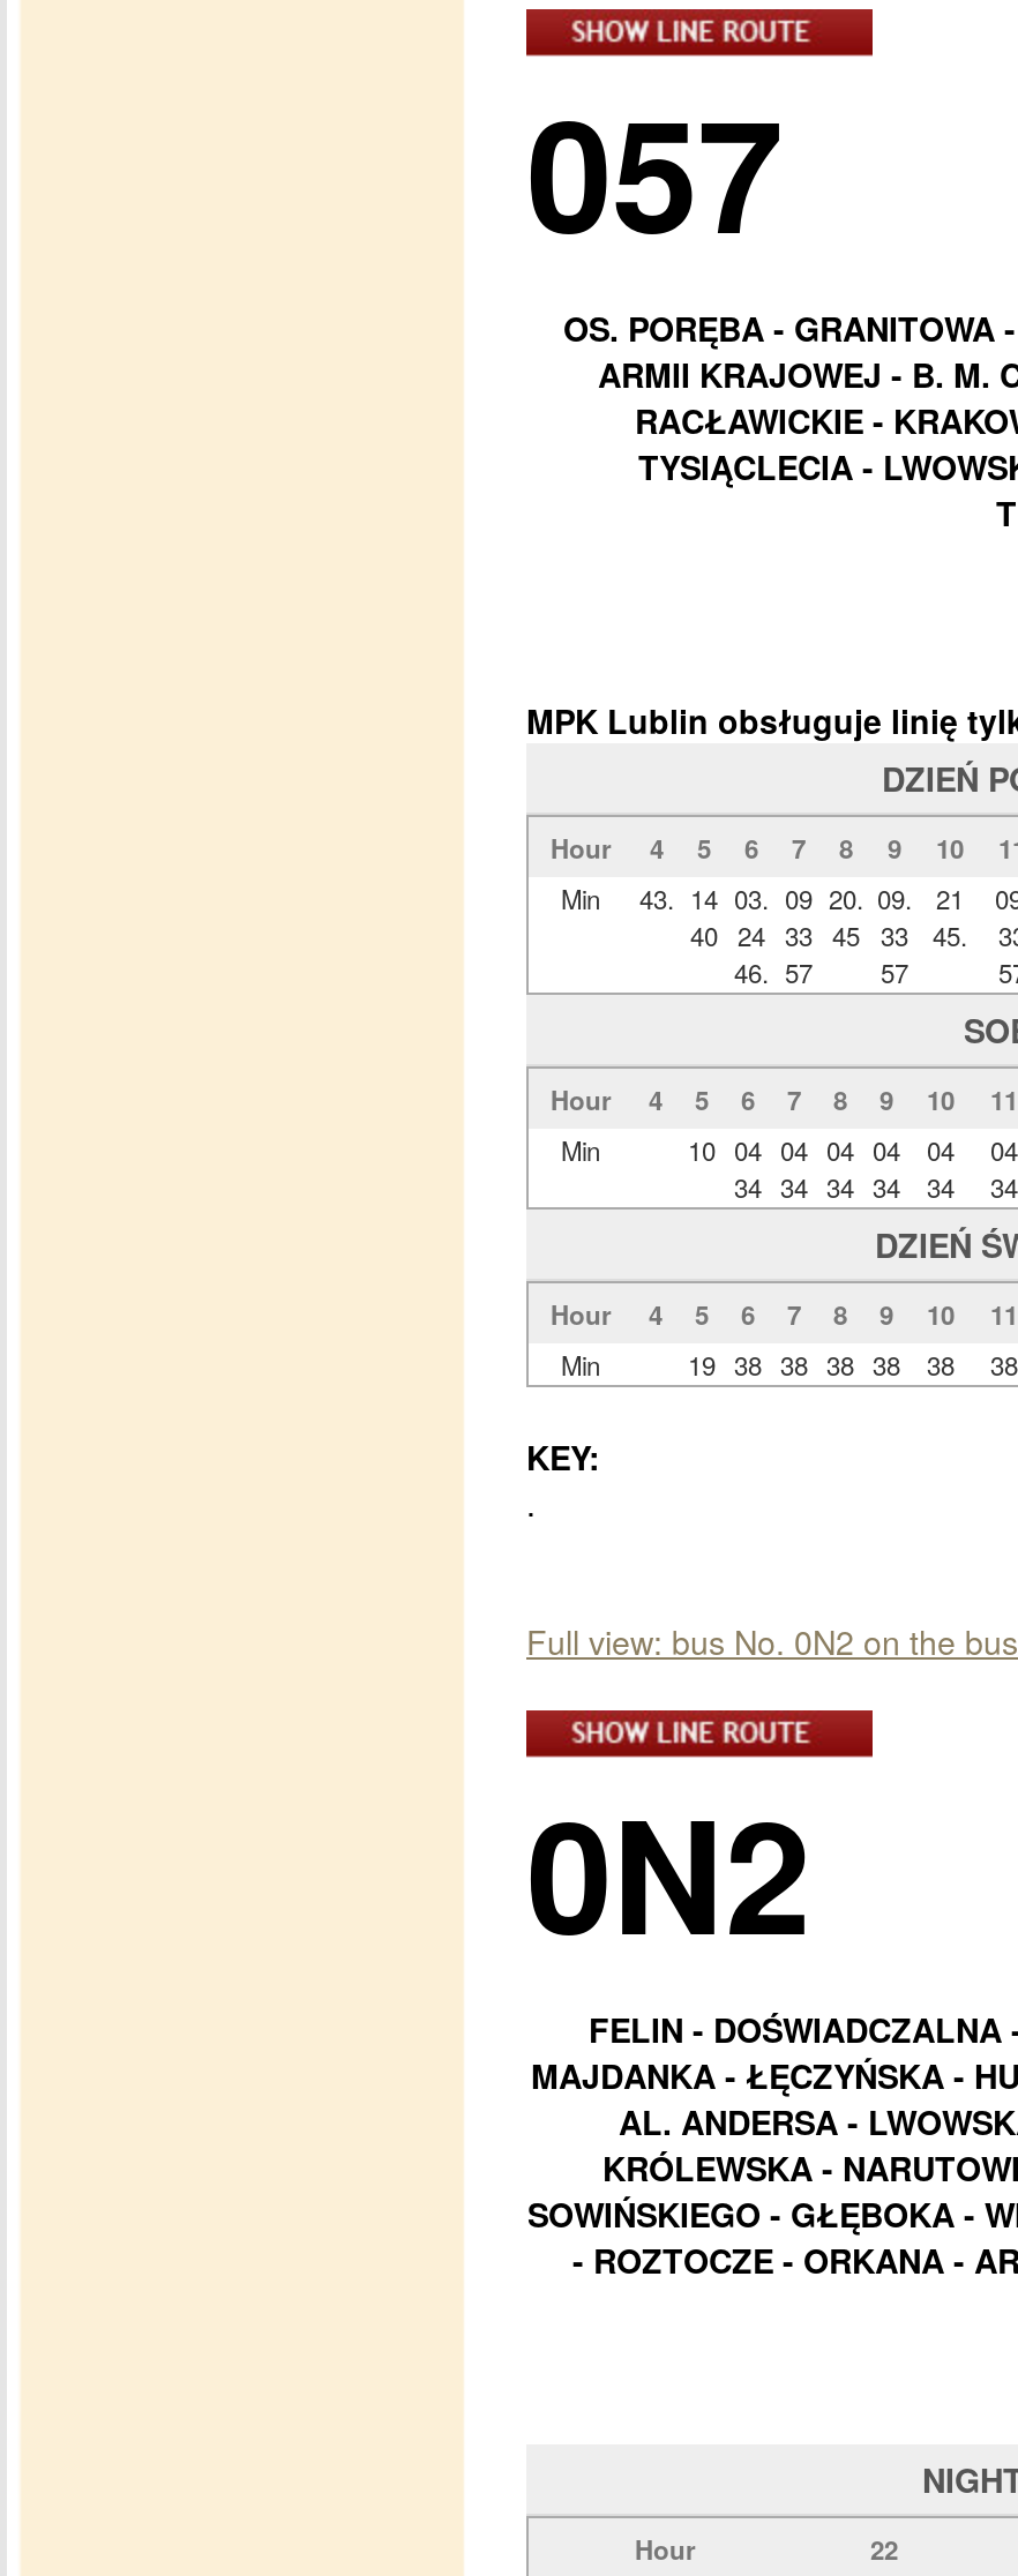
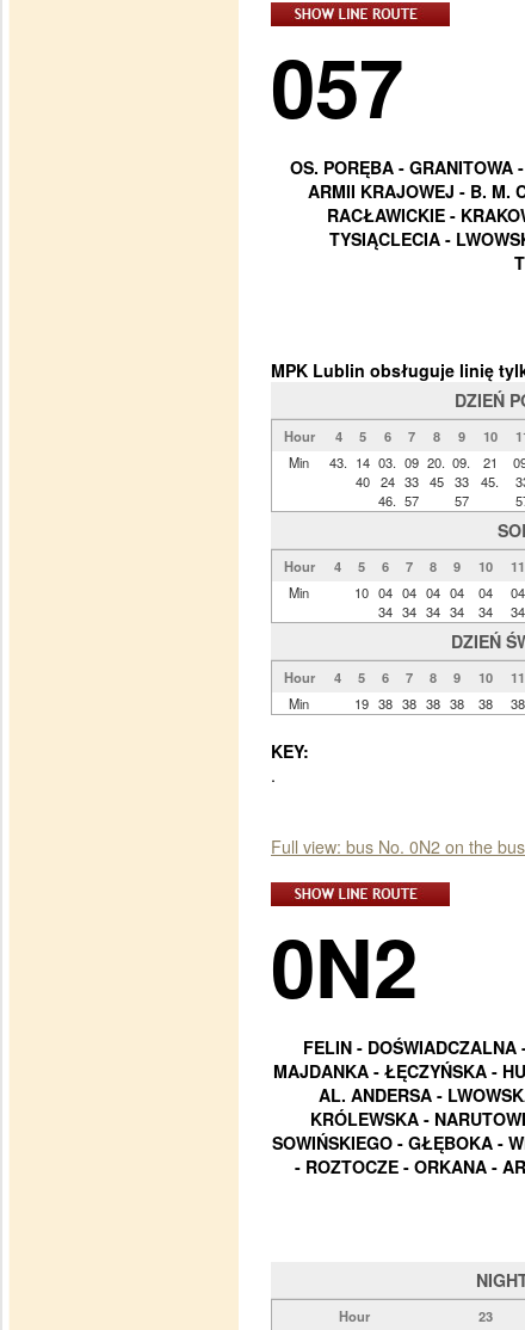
[870,2530,898,2567] 22 -> [478,1306,493,1325] 23

